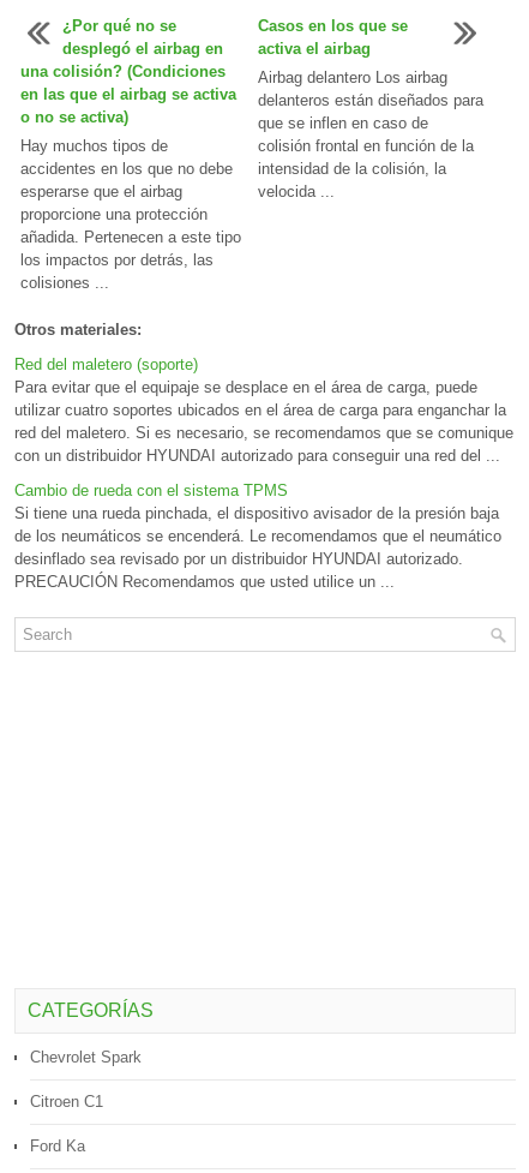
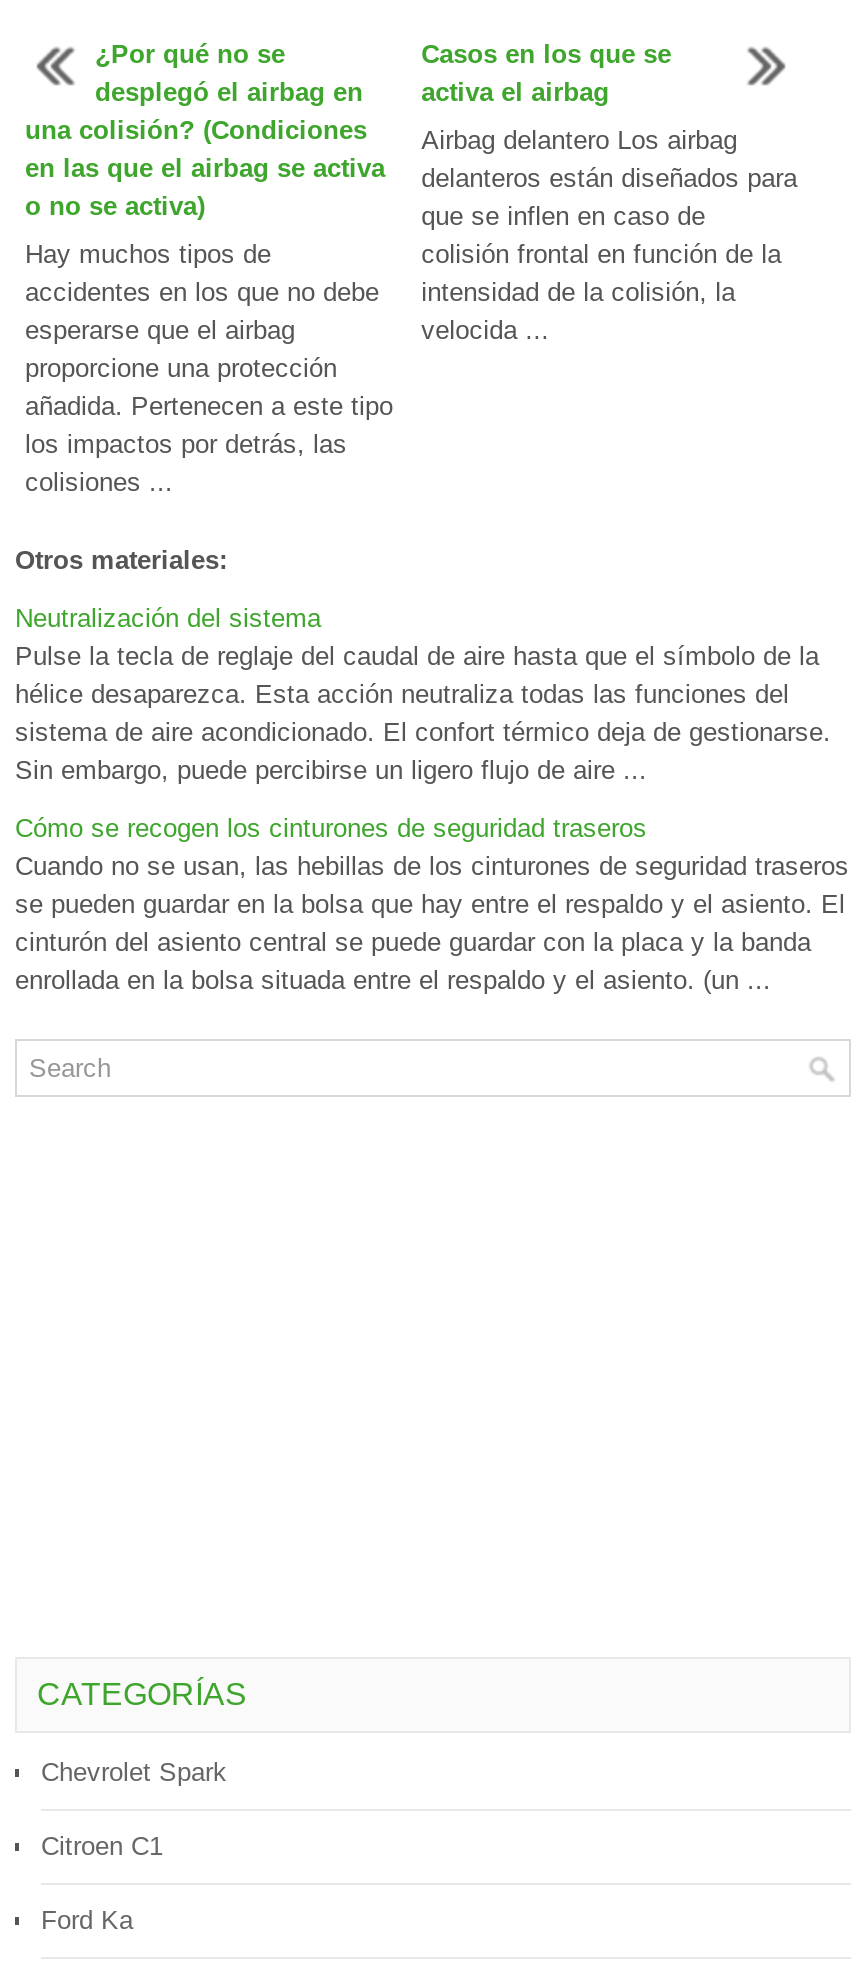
[14,355,513,464] Red del maletero (soporte) | Para evitar que el equipaje se desplace en el área de carga, puede | utilizar cuatro soportes ubicados en el área de carga para enganchar la | red del maletero. Si es necesario, se recomendamos que se comunique | con un distribuidor HYUNDAI autorizado para conseguir una red del ... -> [15,602,831,784] Neutralización del sistema | Pulse la tecla de reglaje del caudal de aire hasta que el símbolo de la | hélice desaparezca. Esta acción neutraliza todas las funciones del | sistema de aire acondicionado. El confort térmico deja de gestionarse. | Sin embargo, puede percibirse un ligero flujo de aire ...
[14,481,501,590] Cambio de rueda con el sistema TPMS | Si tiene una rueda pinchada, el dispositivo avisador de la presión baja | de los neumáticos se encenderá. Le recomendamos que el neumático | desinflado sea revisado por un distribuidor HYUNDAI autorizado. | PRECAUCIÓN Recomendamos que usted utilice un ... -> [15,812,849,994] Cómo se recogen los cinturones de seguridad traseros | Cuando no se usan, las hebillas de los cinturones de seguridad traseros | se pueden guardar en la bolsa que hay entre el respaldo y el asiento. El | cinturón del asiento central se puede guardar con la placa y la banda | enrollada en la bolsa situada entre el respaldo y el asiento. (un ...

